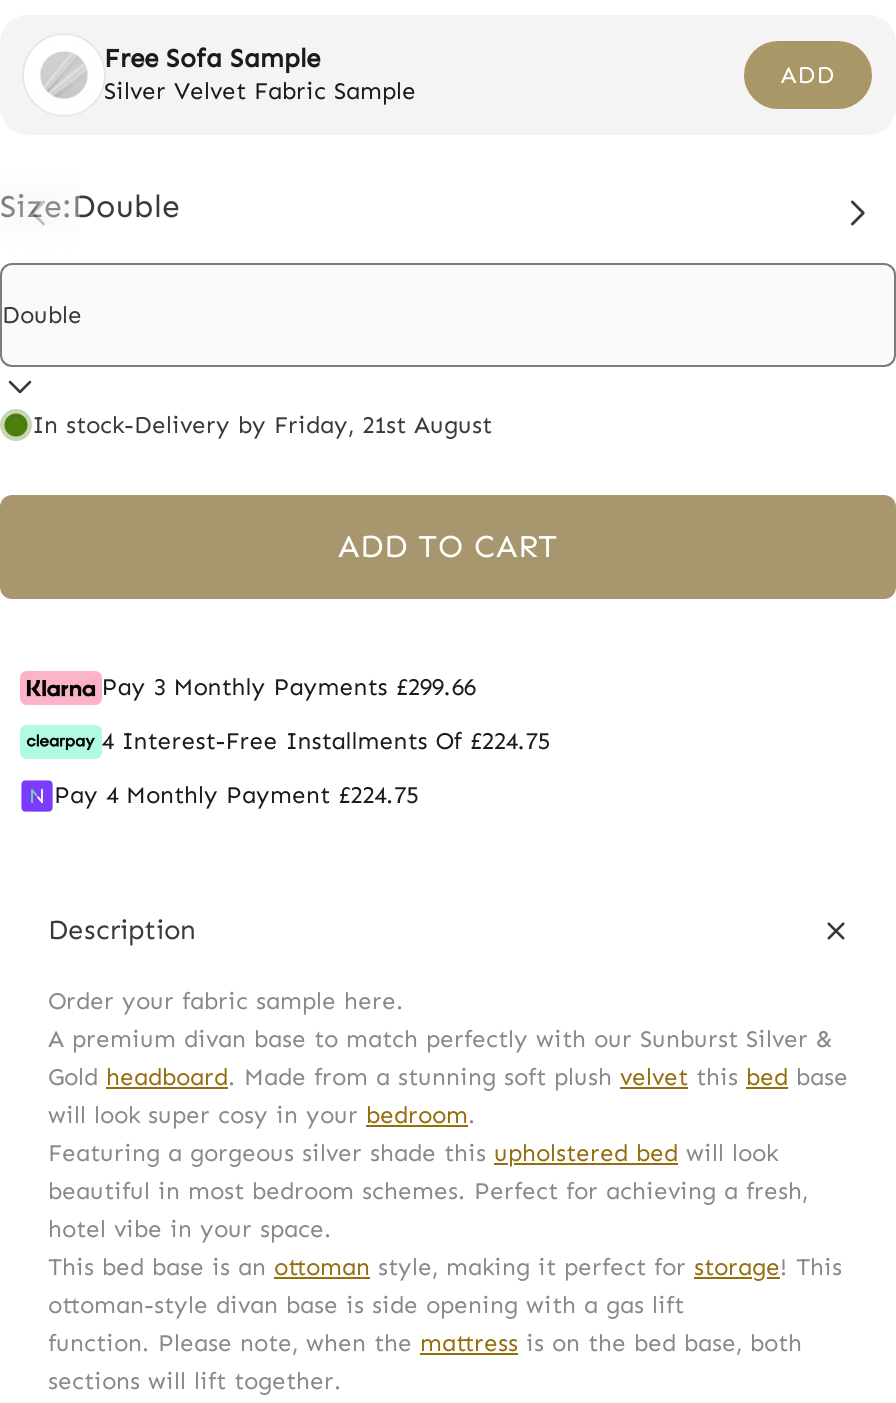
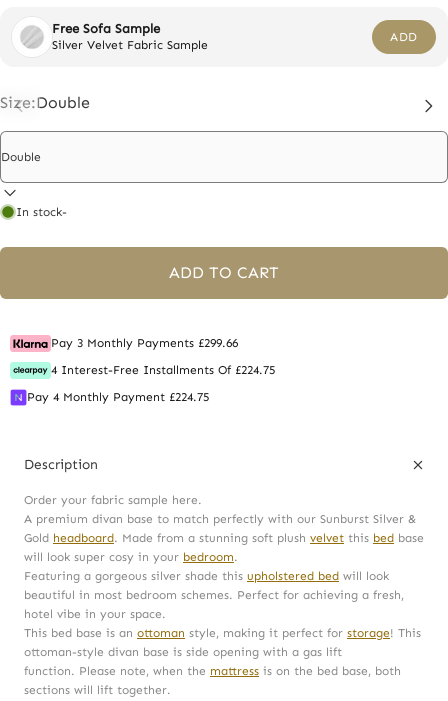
[32,411,492,439] In stock-Delivery by Friday, 21st August -> [16,205,67,219] In stock-

